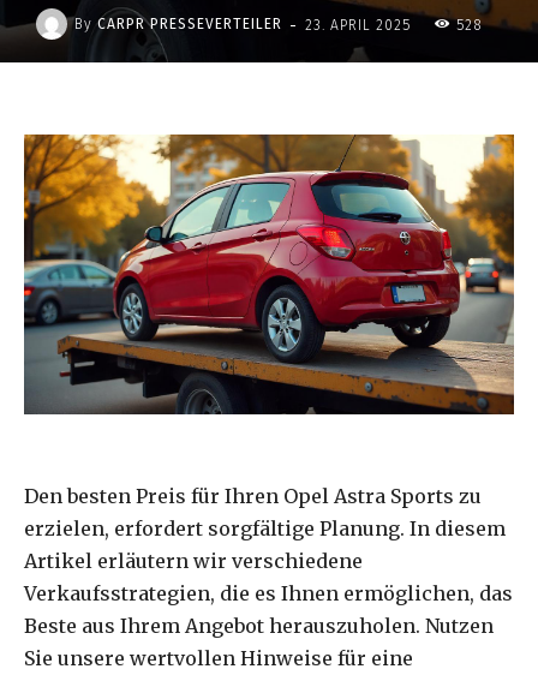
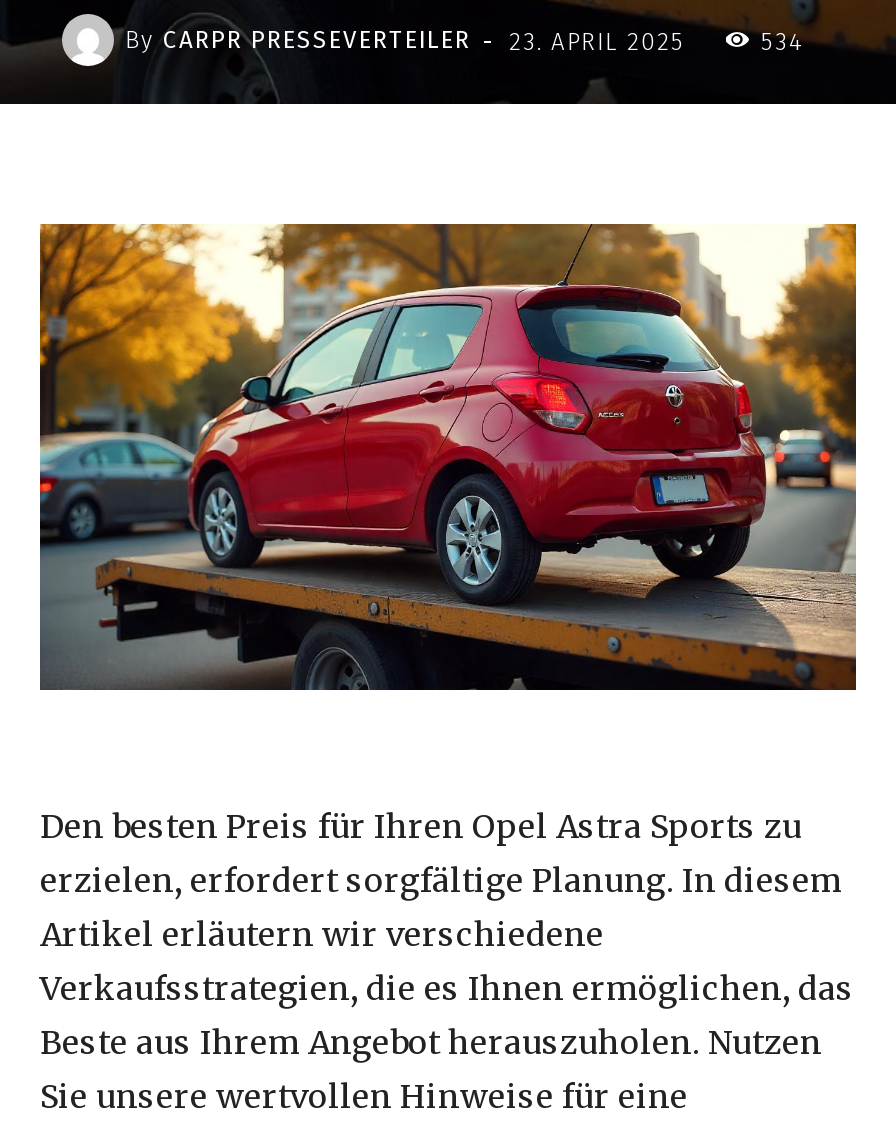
[456,16,483,33] 528 -> [761,27,803,55] 534

